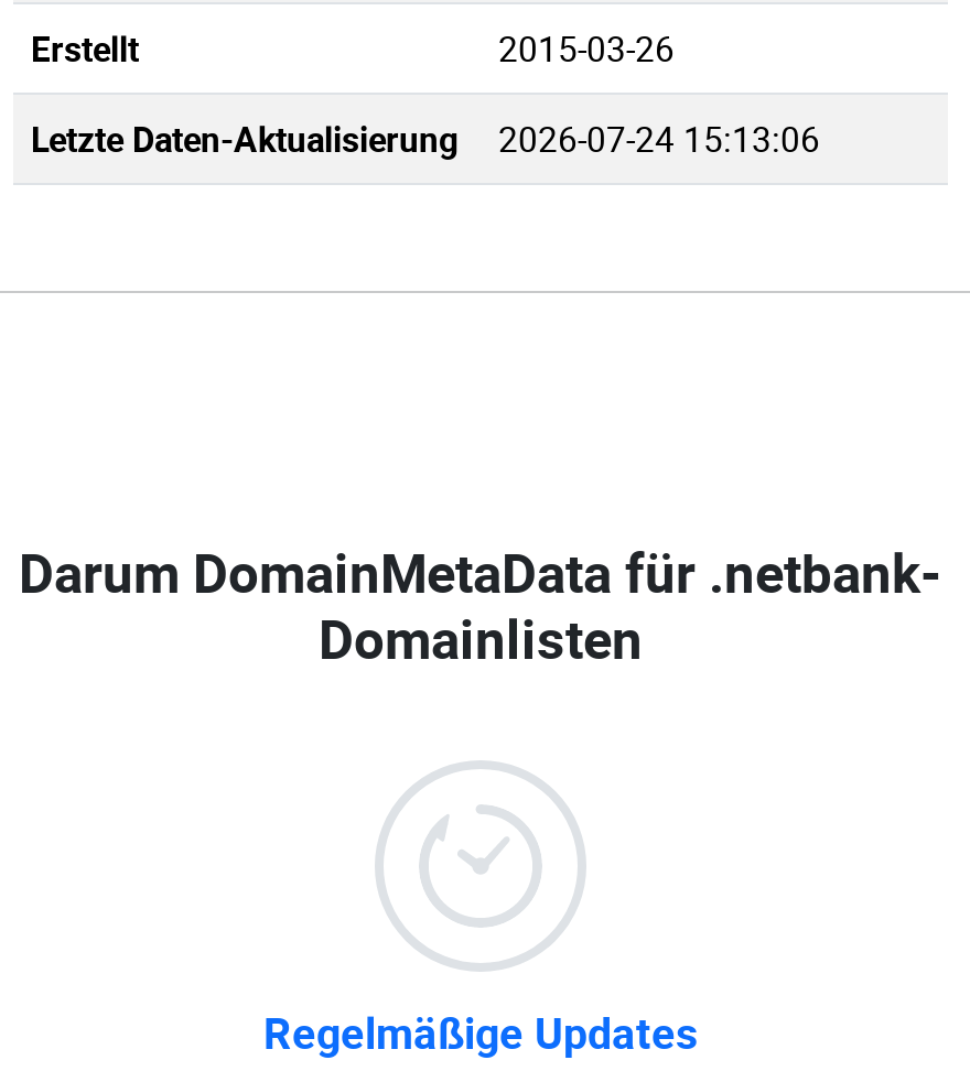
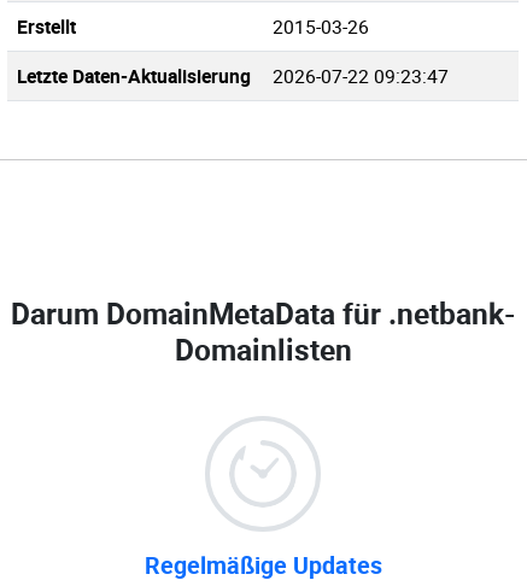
[31,115,820,163] Letzte Daten-Aktualisierung 2026-07-24 15:13:06 -> [17,63,449,89] Letzte Daten-Aktualisierung 2026-07-22 09:23:47

